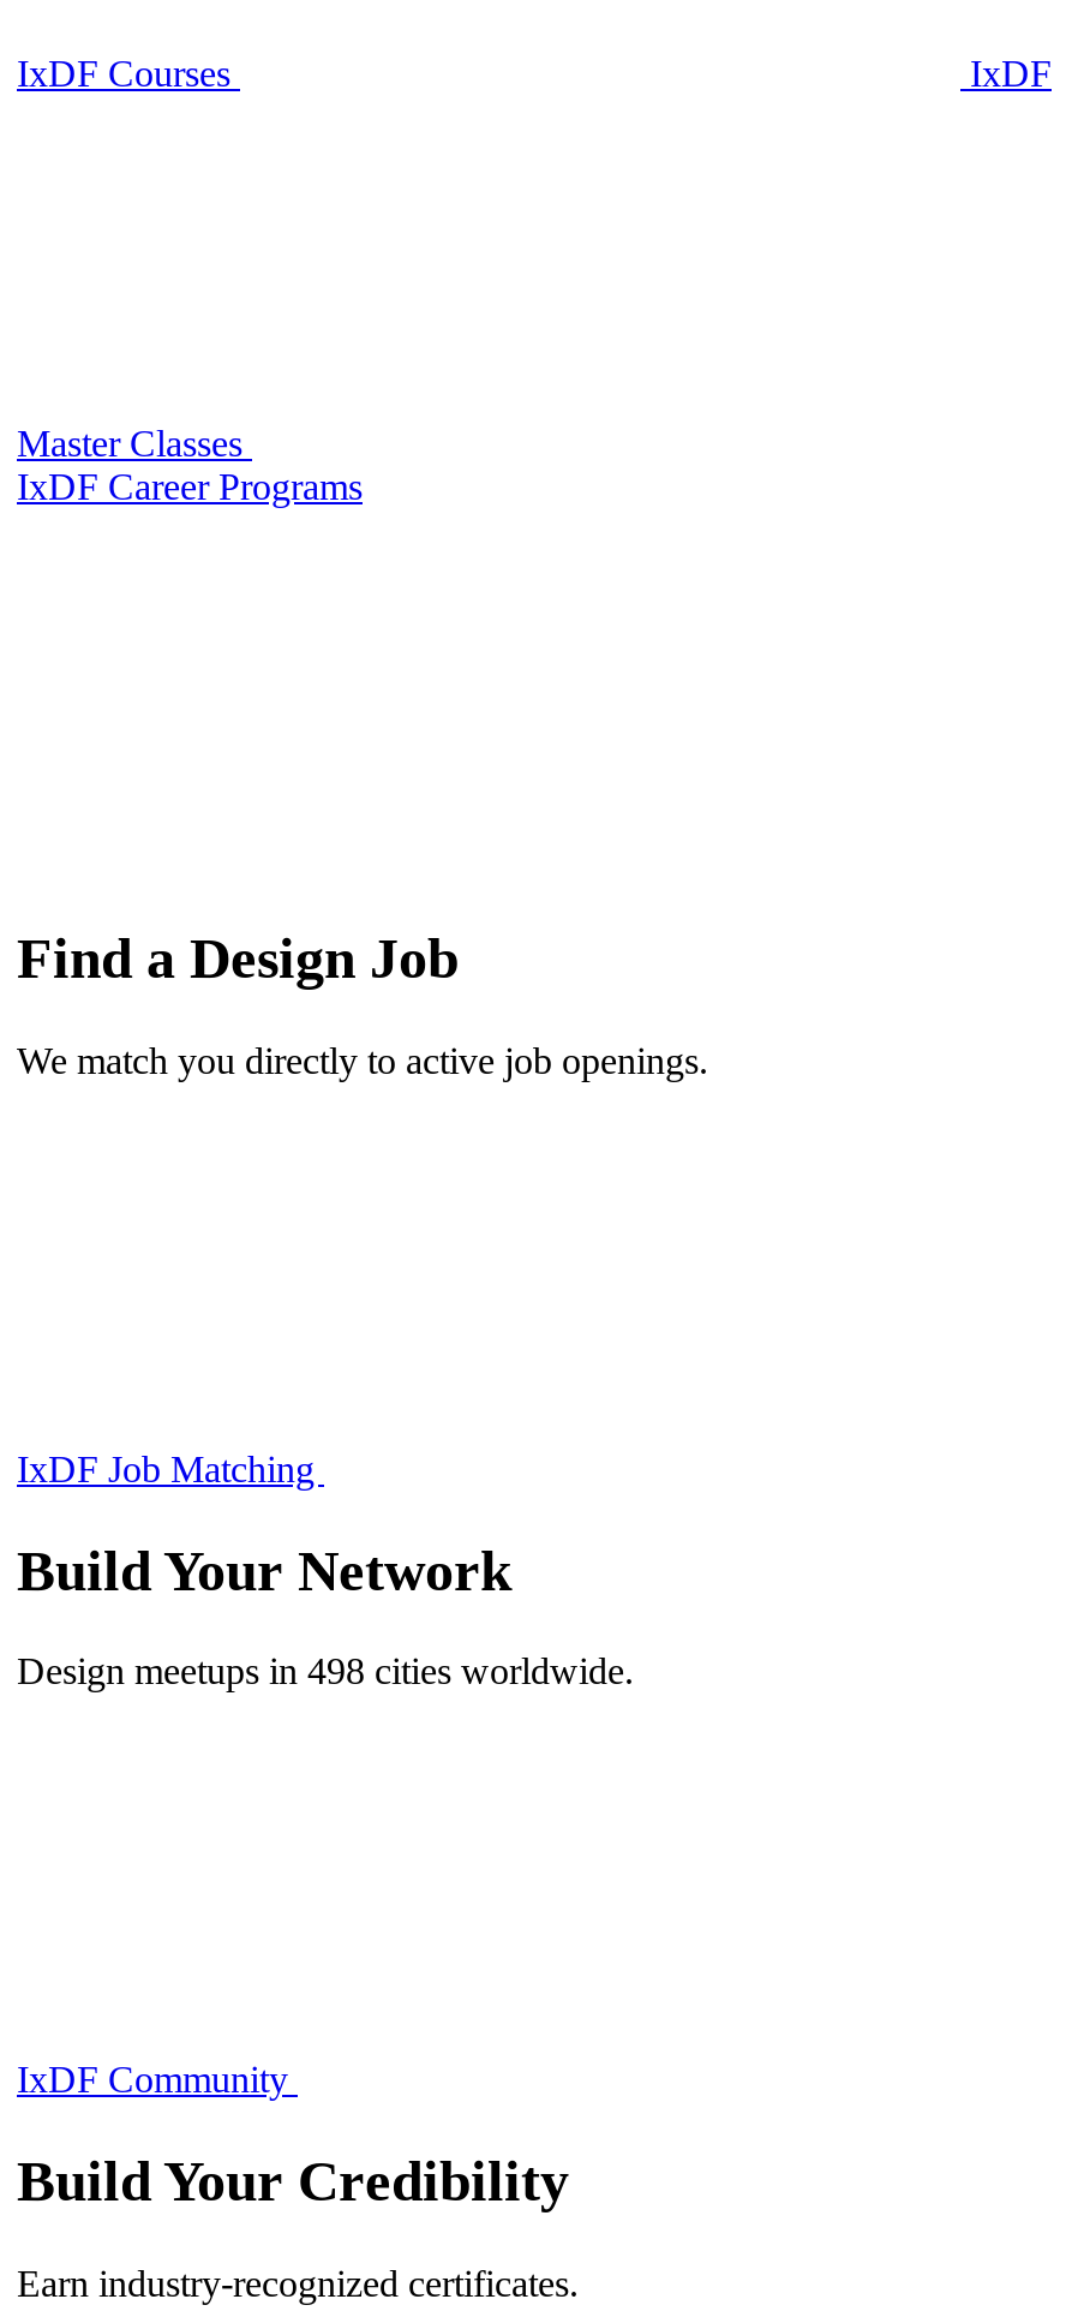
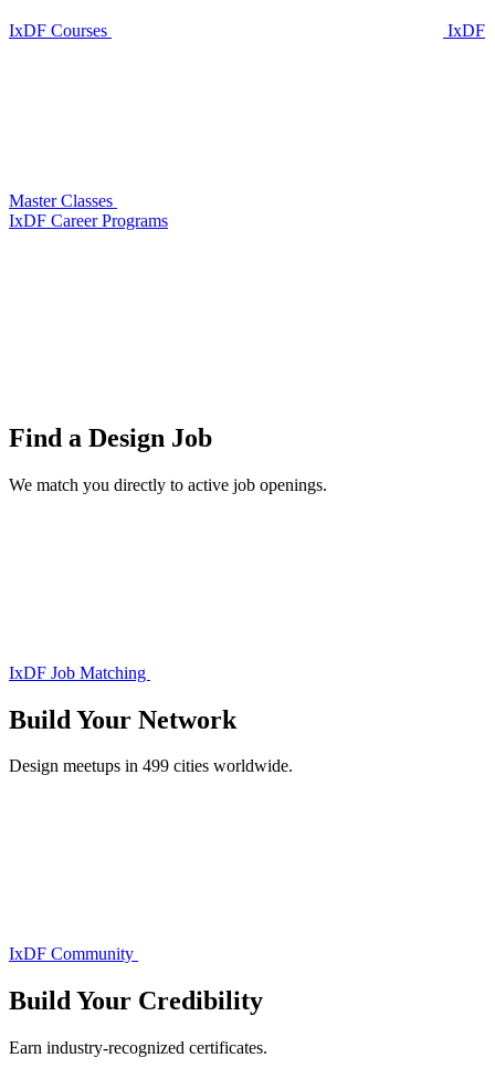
[17,1651,634,1692] Design meetups in 498 cities worldwide. -> [9,757,293,775] Design meetups in 499 cities worldwide.

